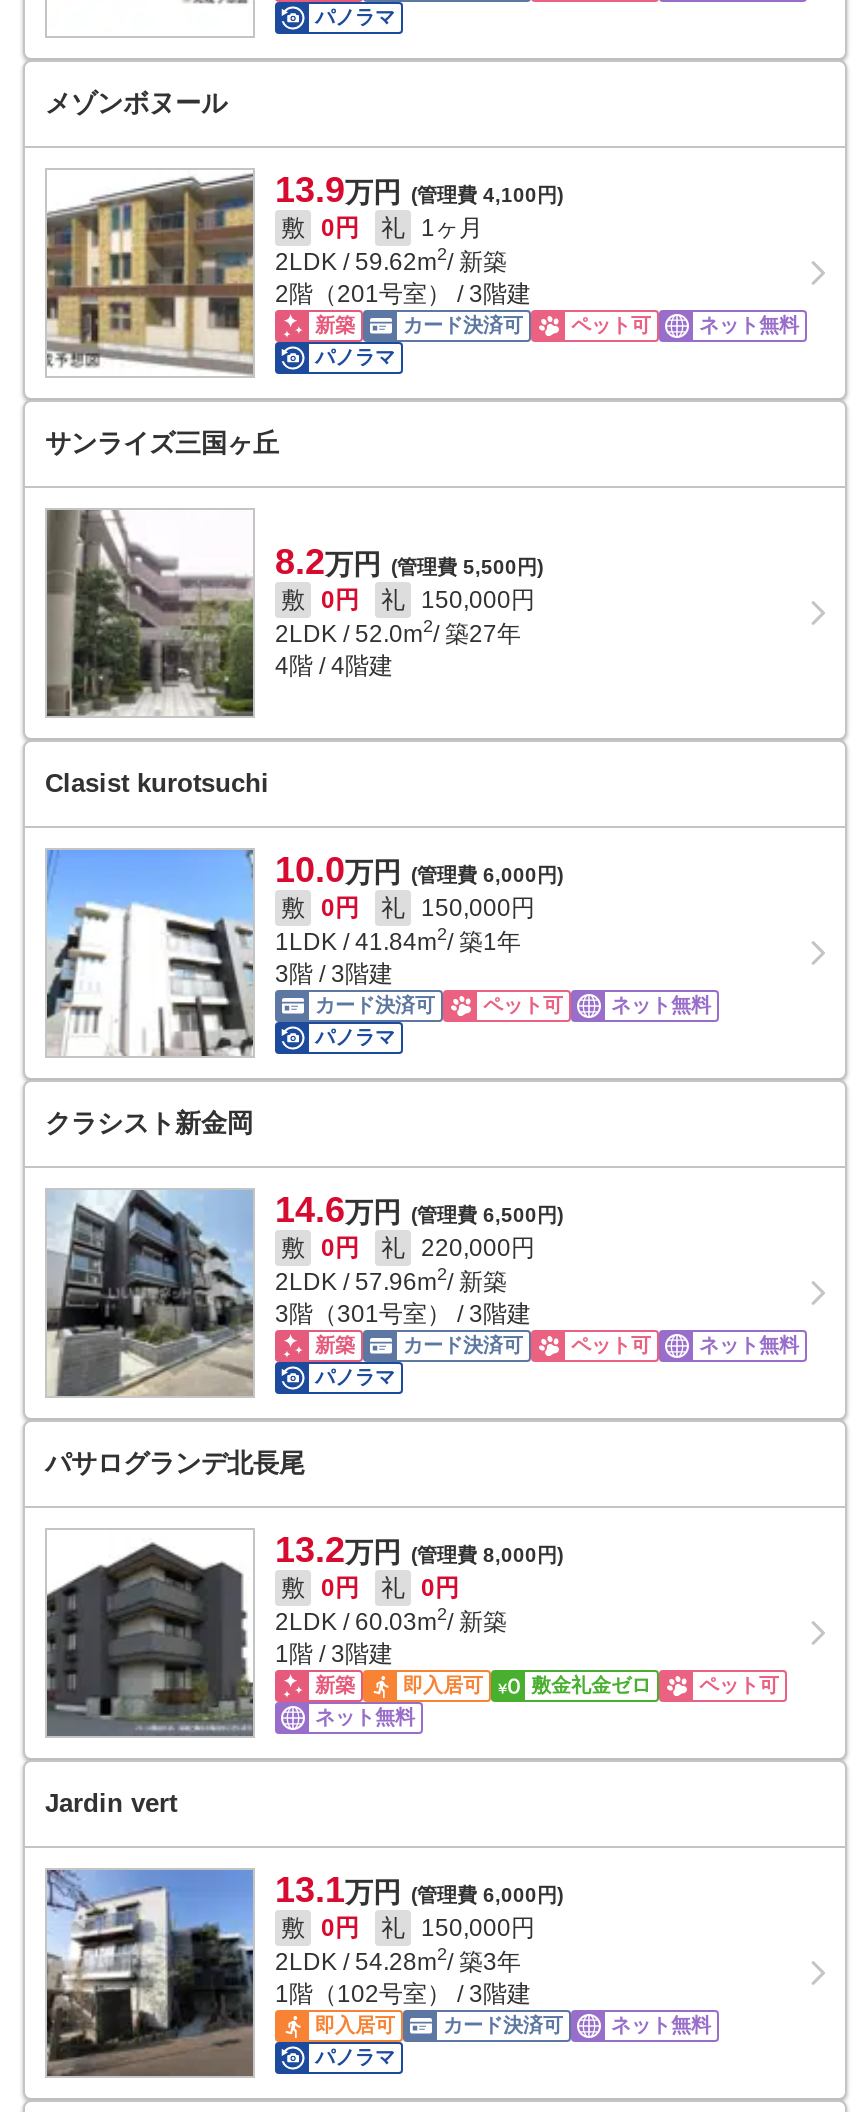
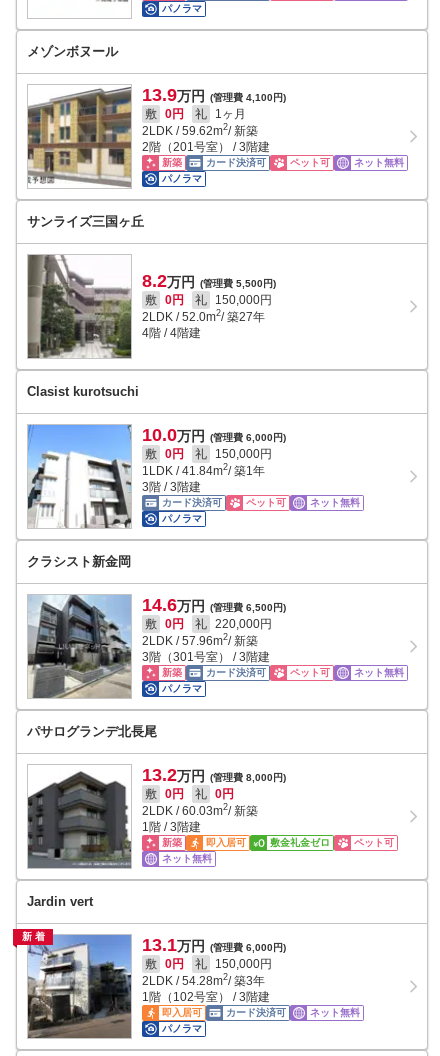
none -> [21,931,47,942] 新着

